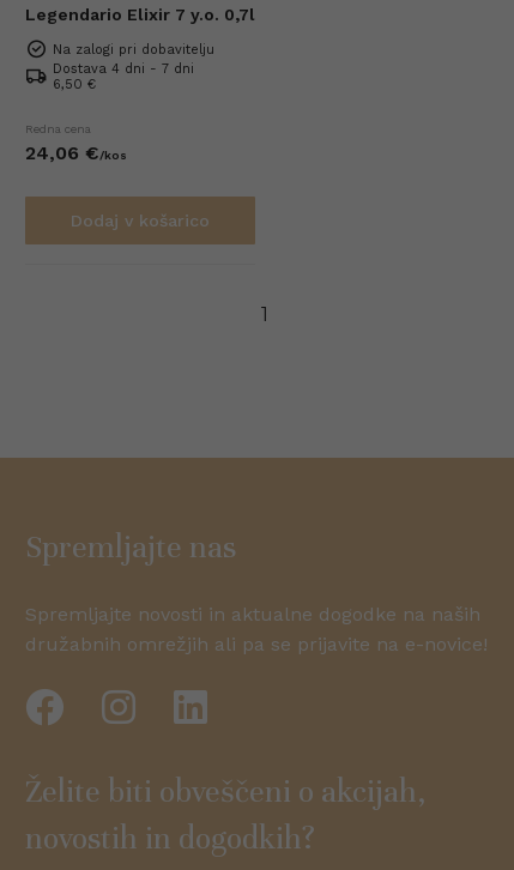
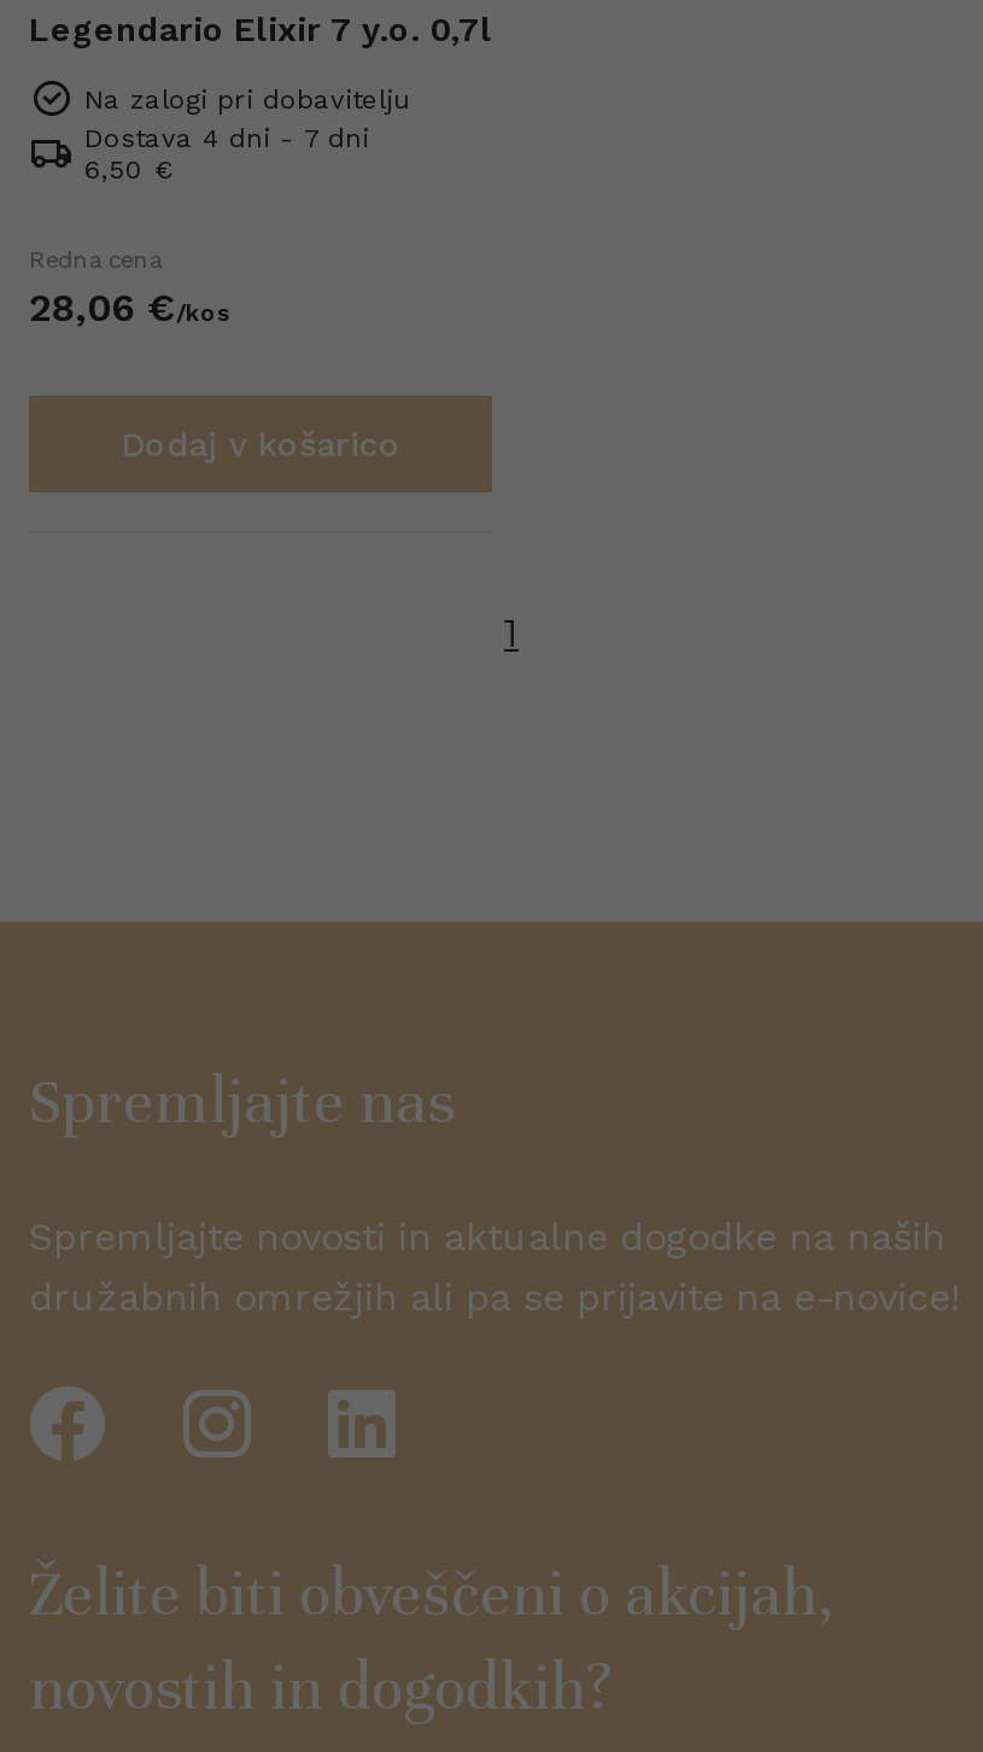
[25,142,127,165] 24,06 €/kos -> [29,285,232,331] 28,06 €/kos

